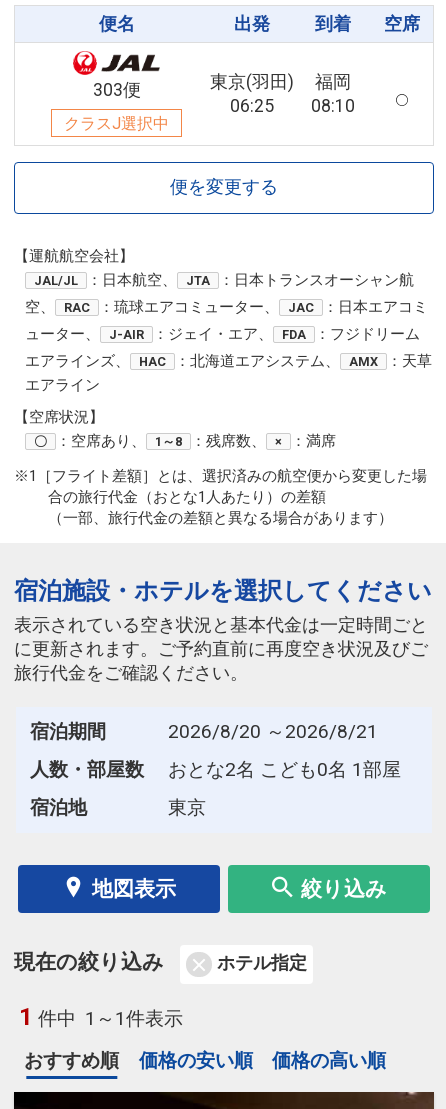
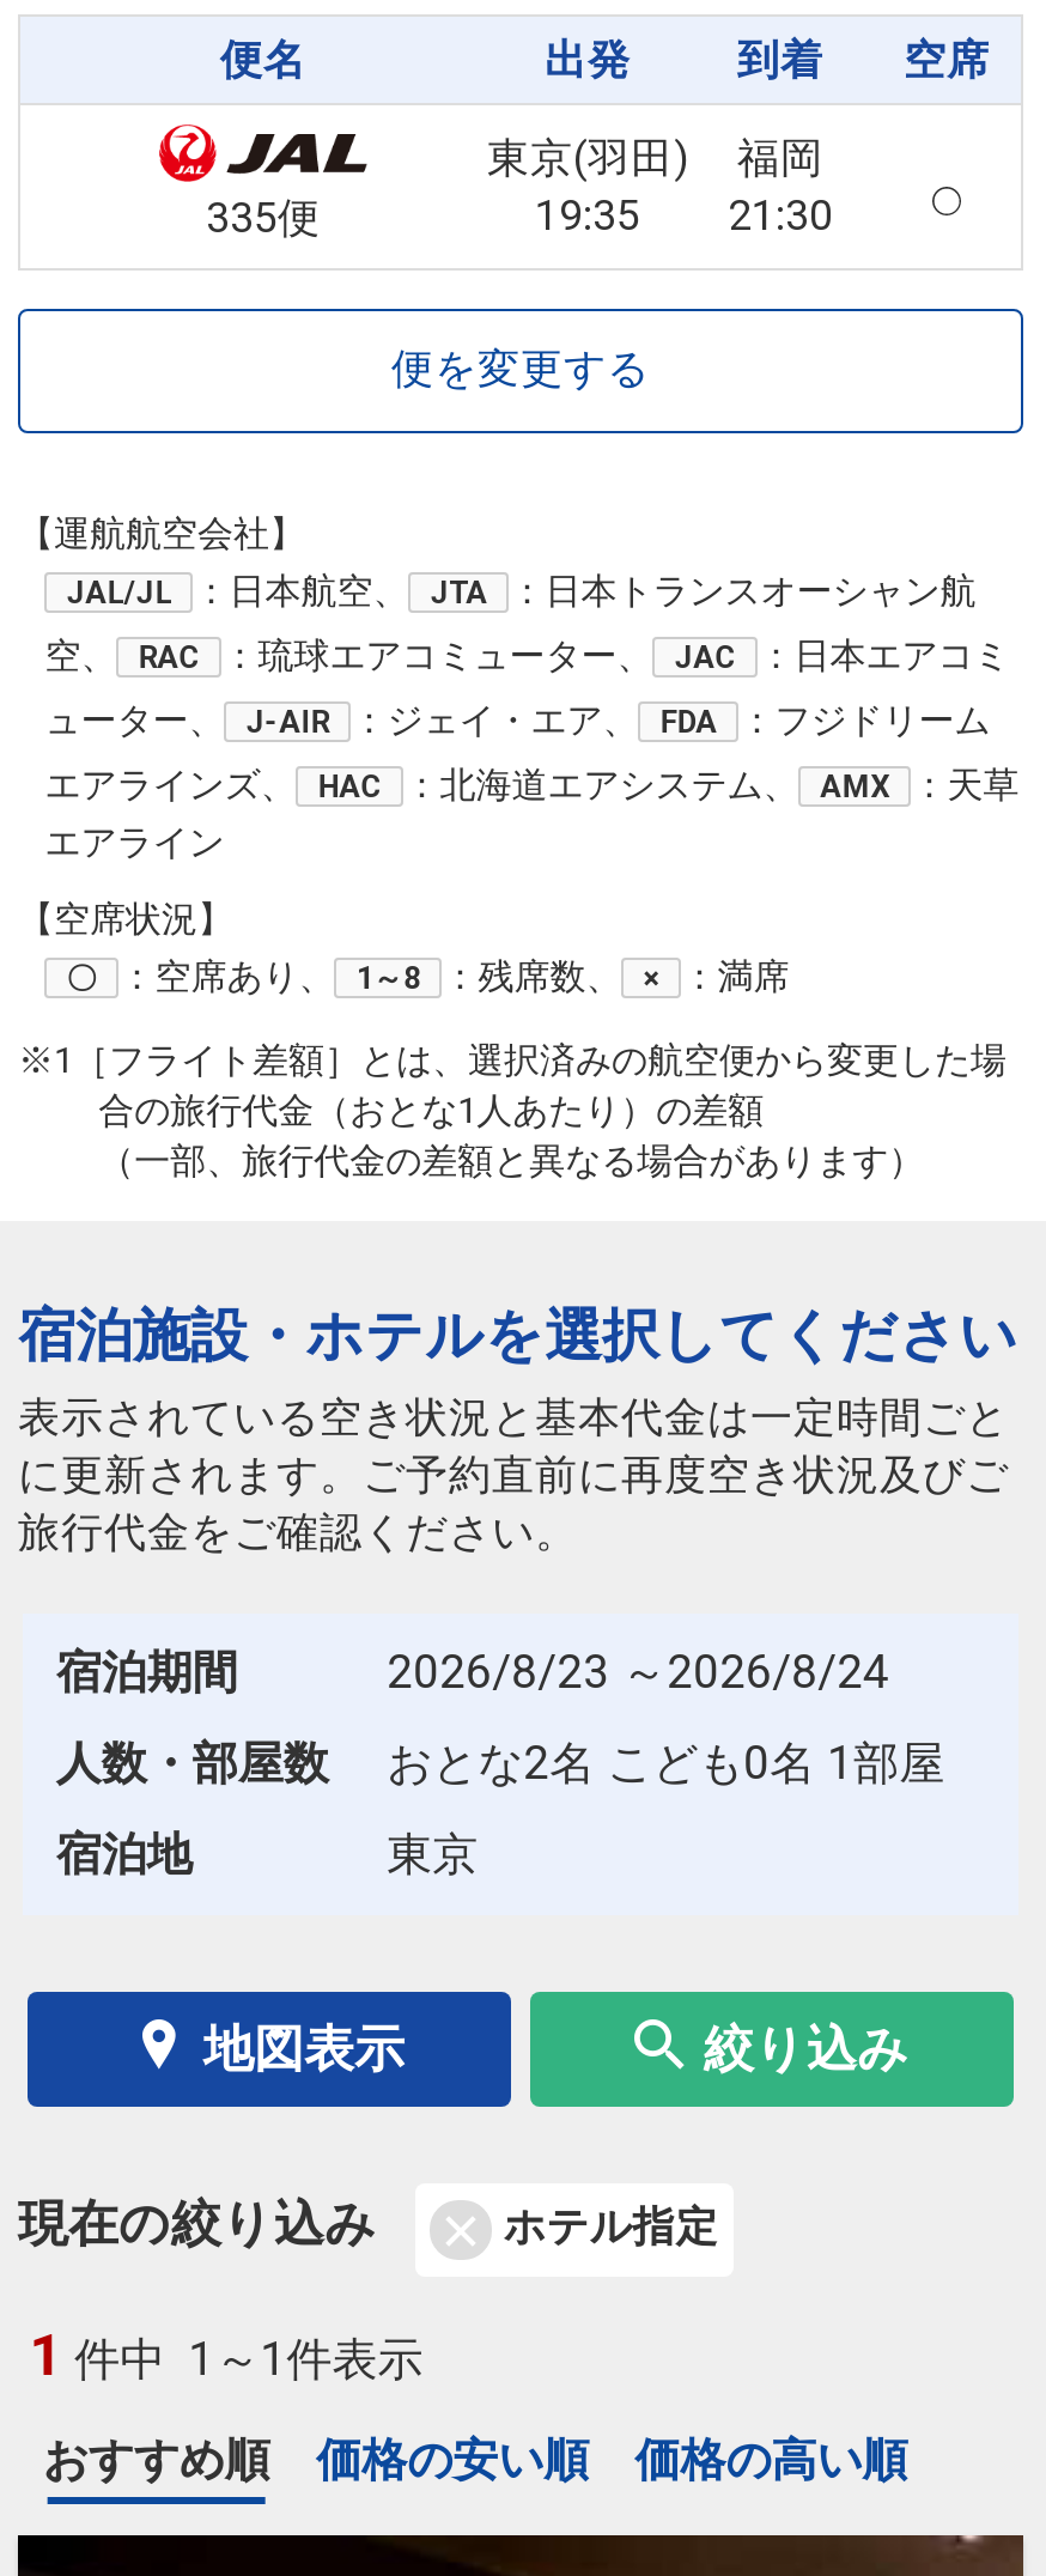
[64,80,169,133] 303便 | クラスJ選択中 -> [206,193,321,241] 335便
[230,96,274,116] 06:25 -> [535,191,640,239] 19:35
[310,96,354,116] 08:10 -> [728,191,833,239] 21:30
[168,720,378,743] 2026/8/20 ～2026/8/21 -> [387,1644,889,1699] 2026/8/23 ～2026/8/24

